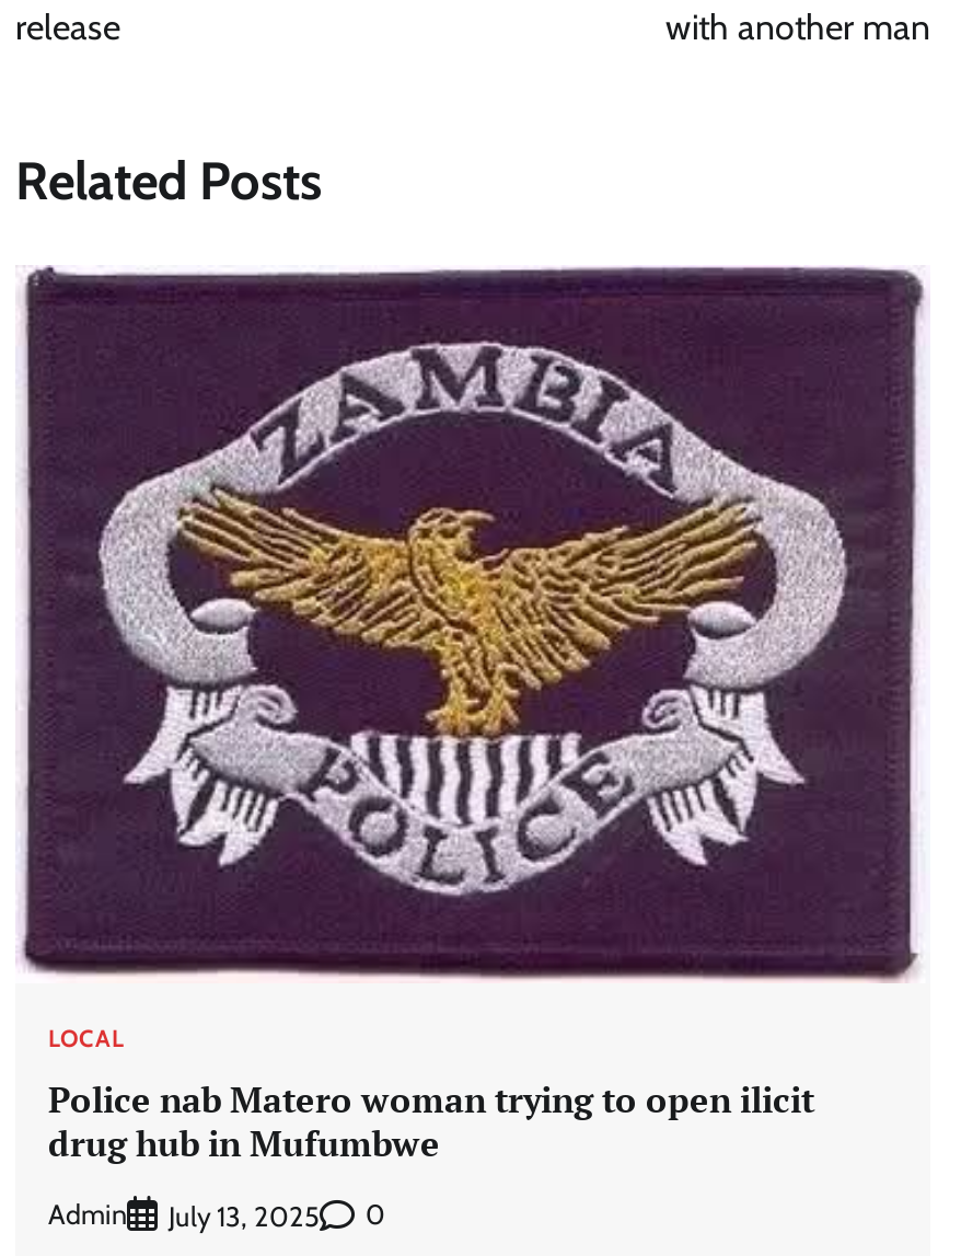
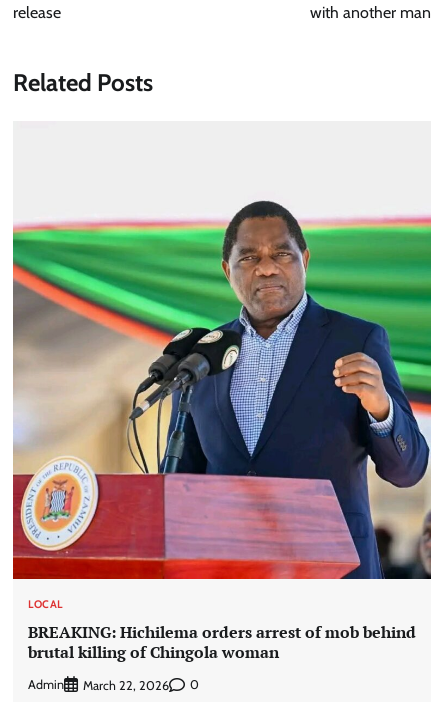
[18,265,930,983] [image] -> [12,199,432,580] [image]
[48,1076,814,1168] Police nab Matero woman trying to open ilicit | drug hub in Mufumbwe -> [28,621,416,663] BREAKING: Hichilema orders arrest of mob behind | brutal killing of Chingola woman
[169,1200,320,1233] July 13, 2025 -> [83,678,169,693] March 22, 2026

